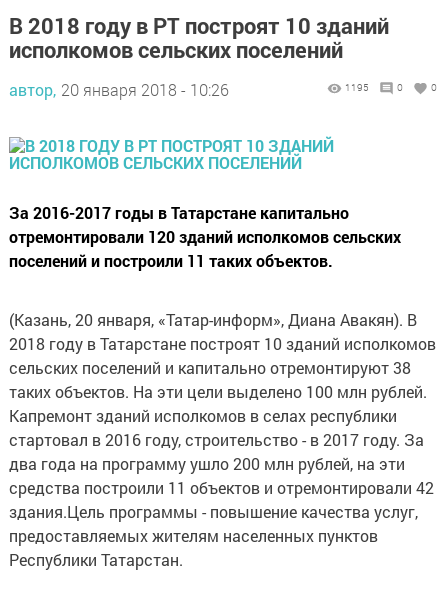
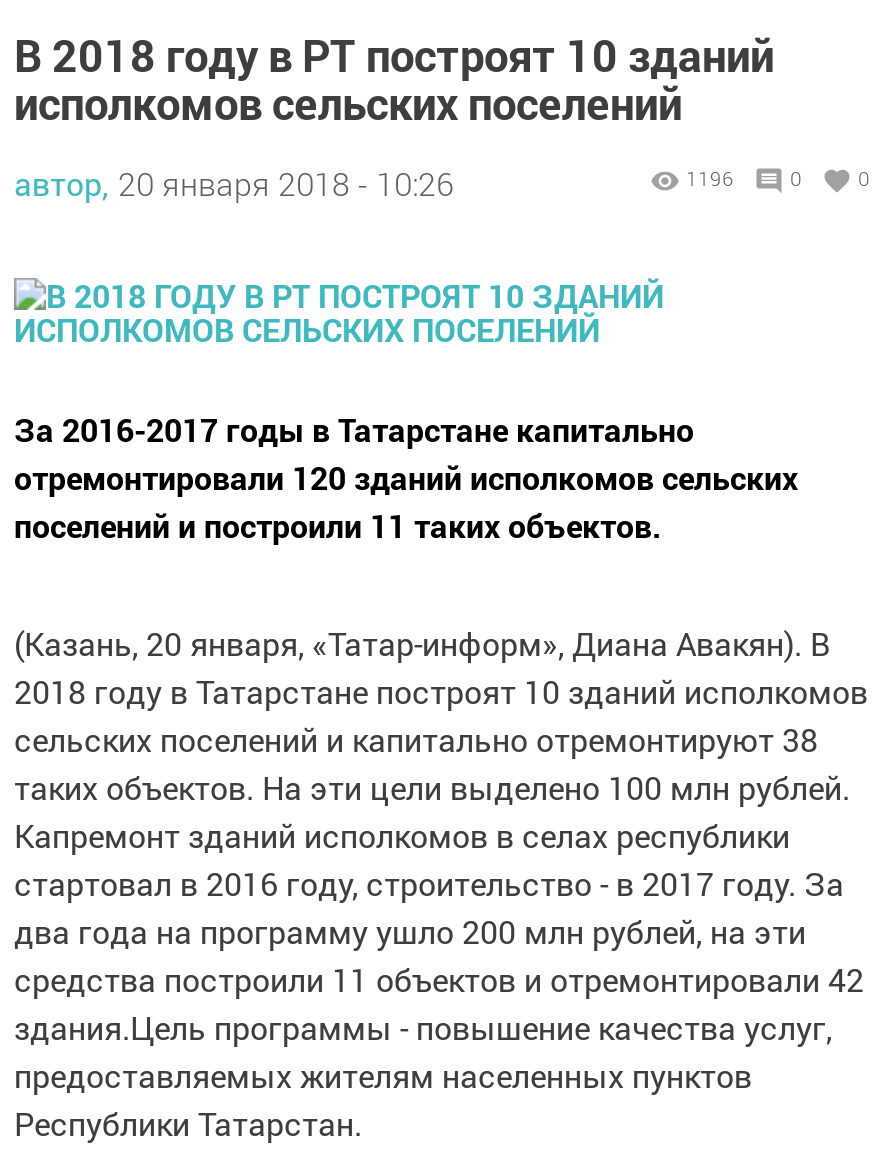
[345,81,369,94] 1195 -> [686,166,734,192] 1196

